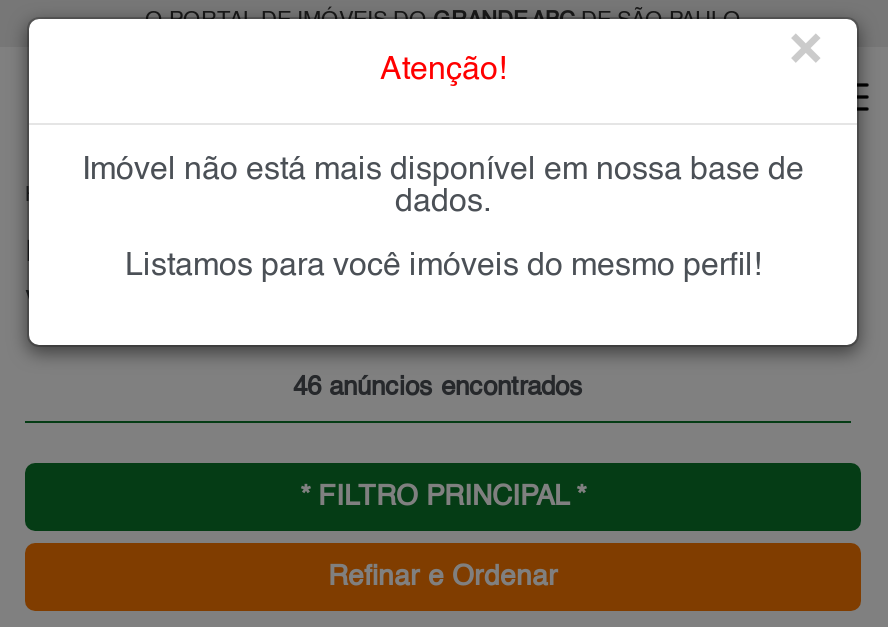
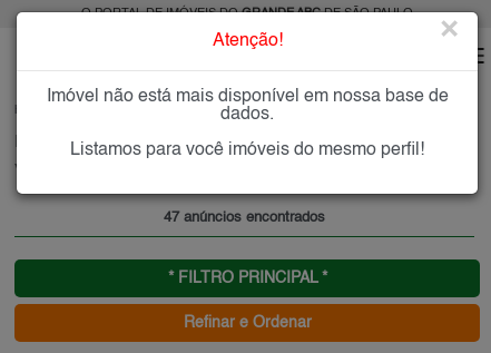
[293,375,583,401] 46 anúncios encontrados -> [164,210,325,225] 47 anúncios encontrados

